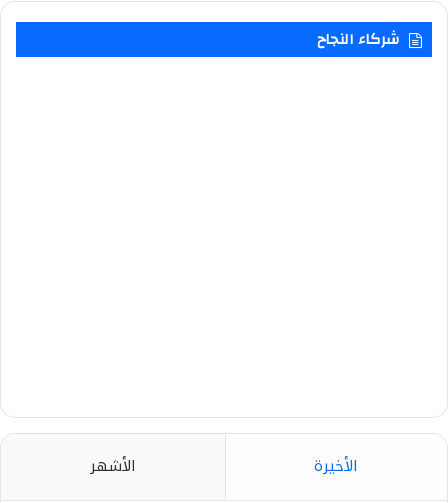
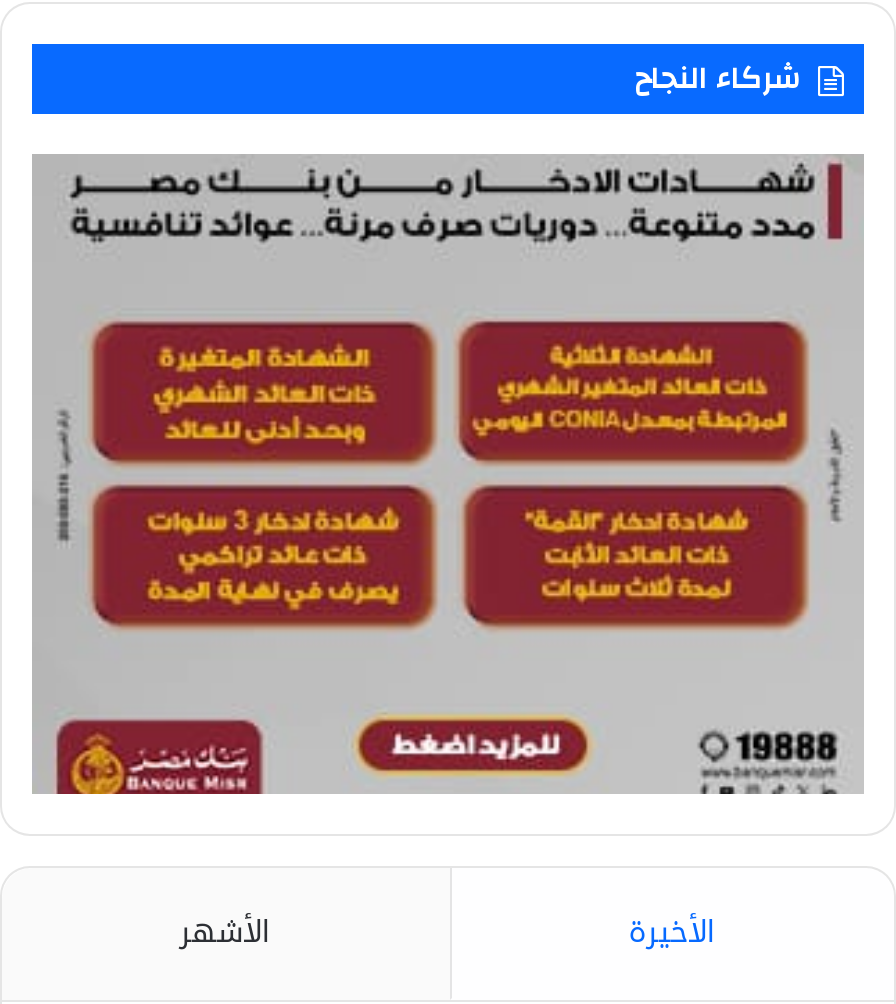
none -> [32,154,864,796] [image]

